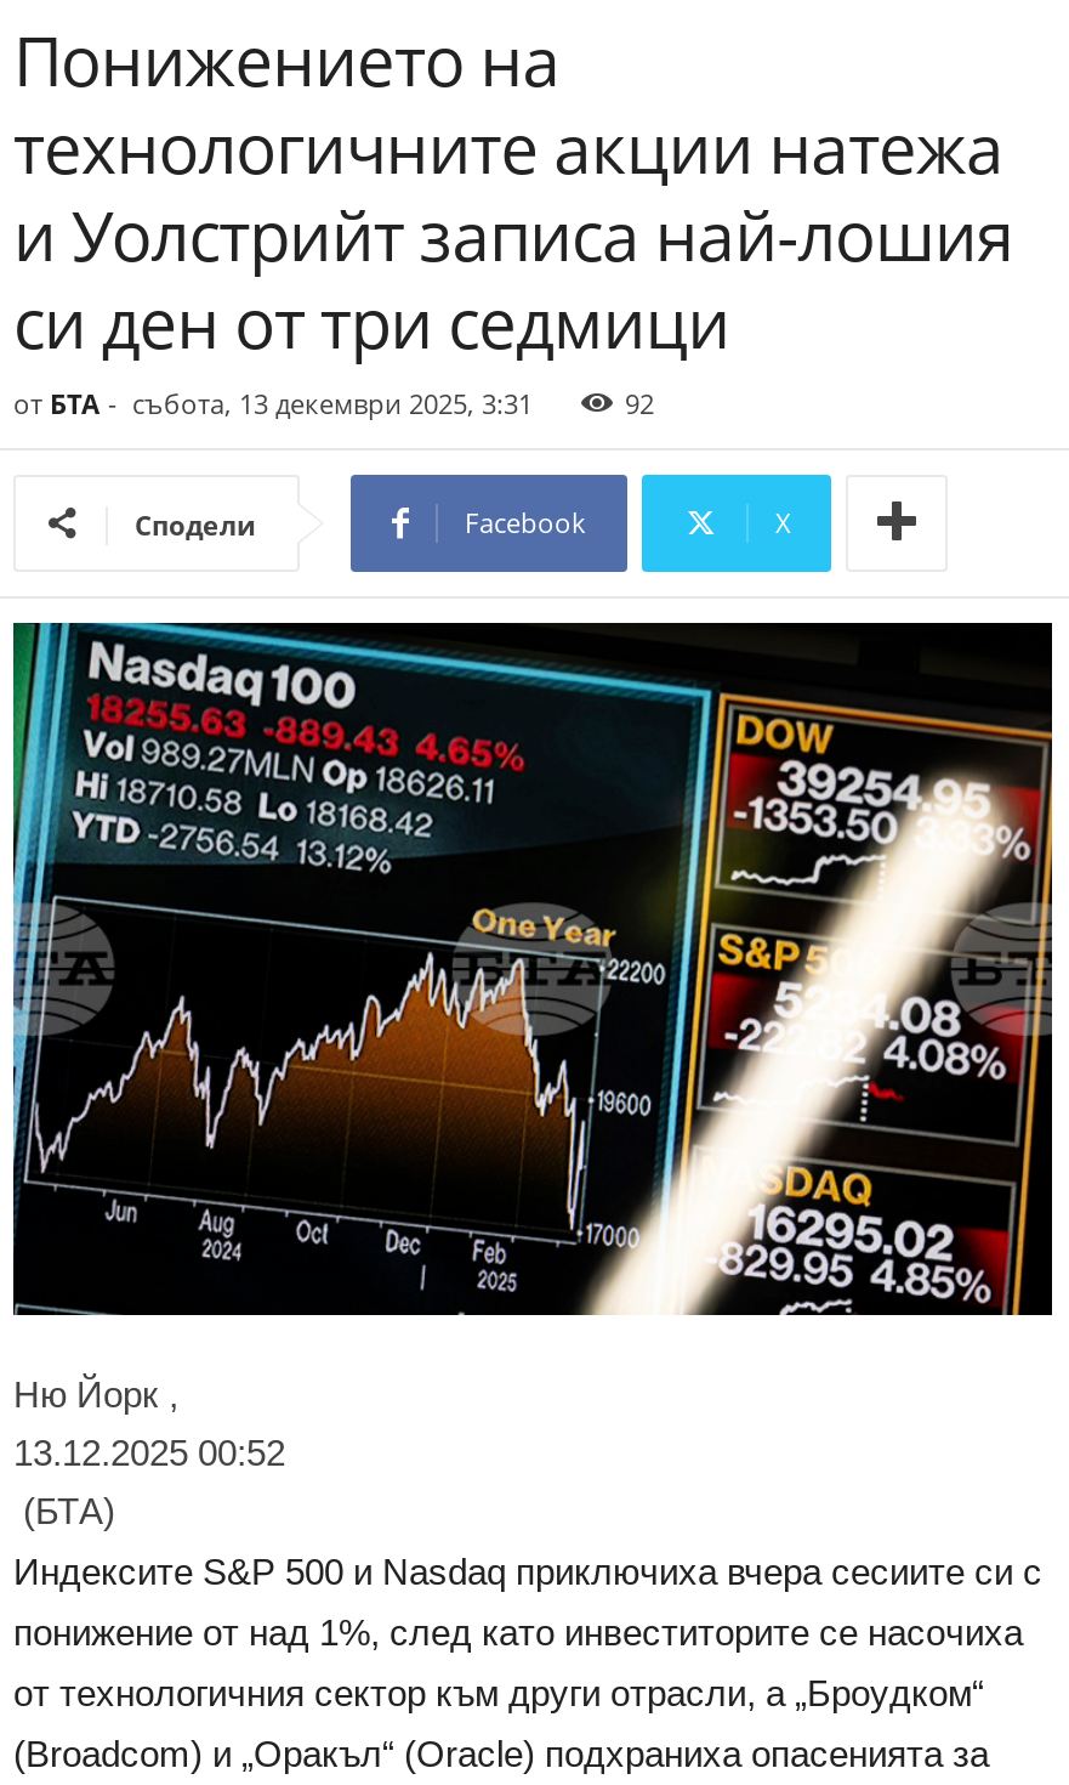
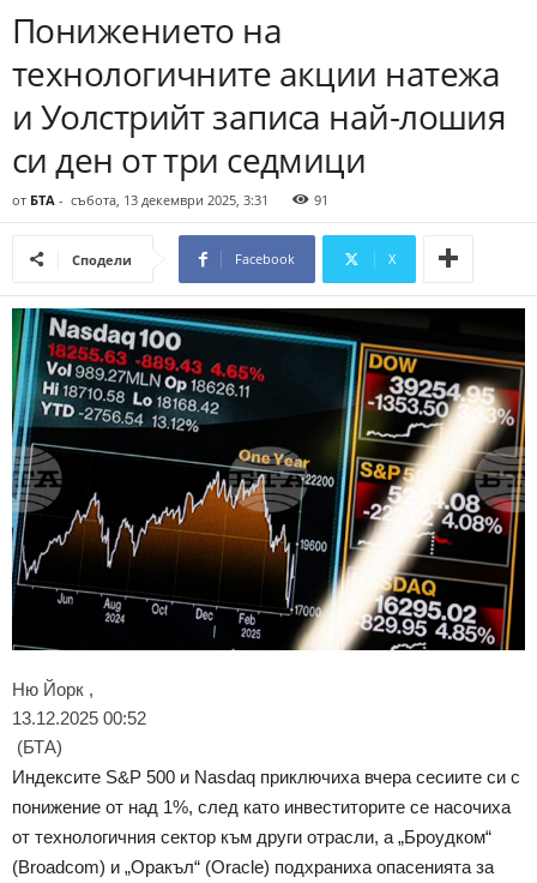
[625,385,654,421] 92 -> [314,191,328,209] 91

